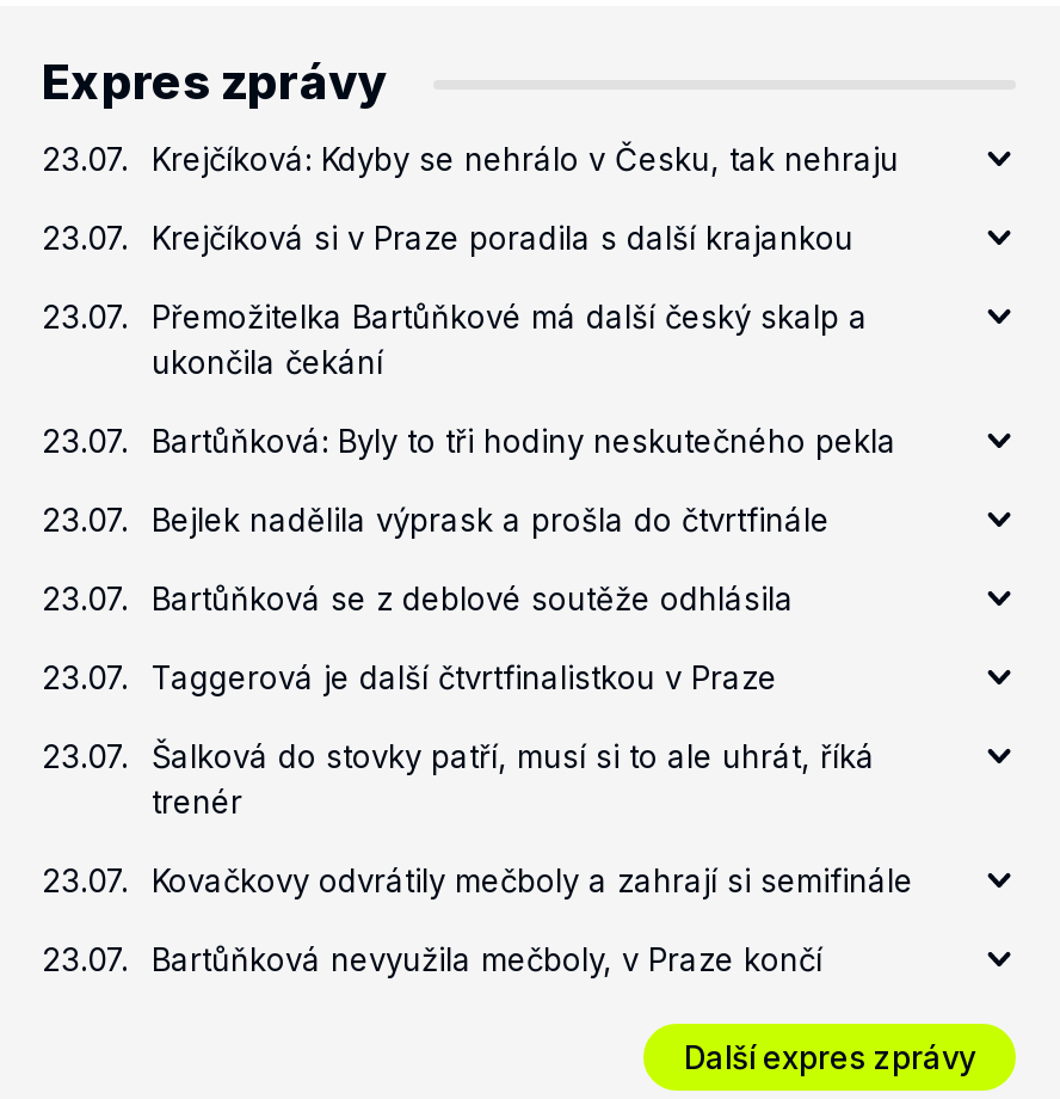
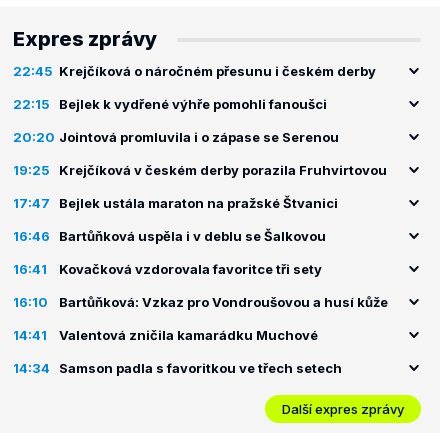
[42,140,899,178] 23.07. | Krejčíková: Kdyby se nehrálo v Česku, tak nehraju -> [13,63,376,79] 22:45 Krejčíková o náročném přesunu i českém derby
[42,219,853,257] 23.07. | Krejčíková si v Praze poradila s další krajankou -> [13,96,327,112] 22:15 Bejlek k vydřené výhře pomohli fanoušci
[42,297,868,381] 23.07. | Přemožitelka Bartůňkové má další český skalp a | ukončila čekání -> [13,129,339,145] 20:20 Jointová promluvila i o zápase se Serenou
[42,422,896,460] 23.07. | Bartůňková: Byly to tři hodiny neskutečného pekla -> [13,162,387,178] 19:25 Krejčíková v českém derby porazila Fruhvirtovou
[42,501,830,539] 23.07. | Bejlek nadělila výprask a prošla do čtvrtfinále -> [13,195,338,211] 17:47 Bejlek ustála maraton na pražské Štvanici
[42,579,794,618] 23.07. | Bartůňková se z deblové soutěže odhlásila -> [13,228,326,244] 16:46 Bartůňková uspěla i v deblu se Šalkovou
[42,658,777,696] 23.07. | Taggerová je další čtvrtfinalistkou v Praze -> [13,261,322,277] 16:41 | Kovačková vzdorovala favoritce tři sety
[42,737,875,821] 23.07. | Šalková do stovky patří, musí si to ale uhrát, říká | trenér -> [13,294,388,310] 16:10 | Bartůňková: Vzkaz pro Vondroušovou a husí kůže
[42,861,913,900] 23.07. | Kovačkovy odvrátily mečboly a zahrají si semifinále -> [13,327,318,343] 14:41 | Valentová zničila kamarádku Muchové
[42,940,822,978] 23.07. | Bartůňková nevyužila mečboly, v Praze končí -> [13,360,342,376] 14:34 Samson padla s favoritkou ve třech setech

